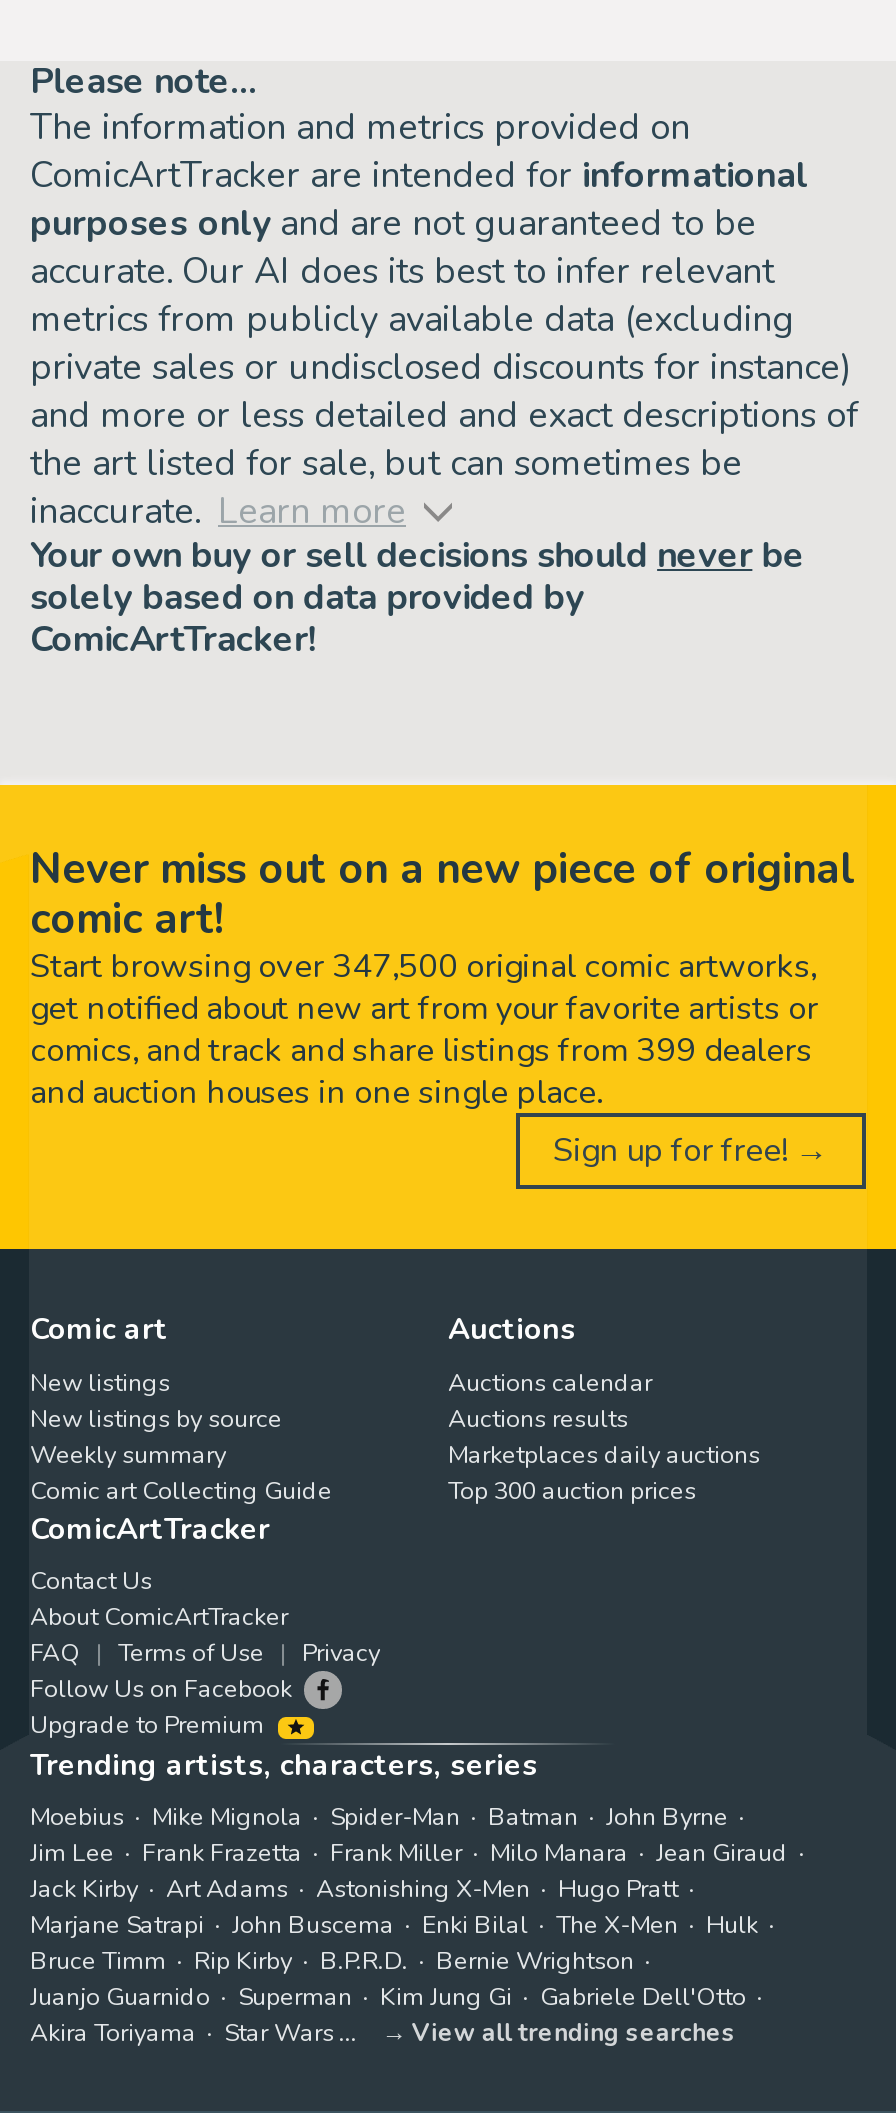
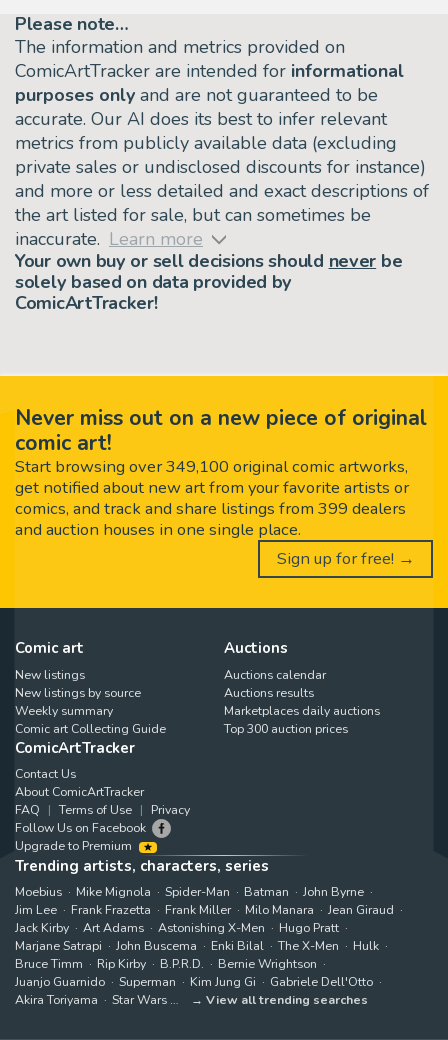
[30,942,816,988] Start browsing over 347,500 original comic artworks, -> [15,455,408,478] Start browsing over 349,100 original comic artworks,

